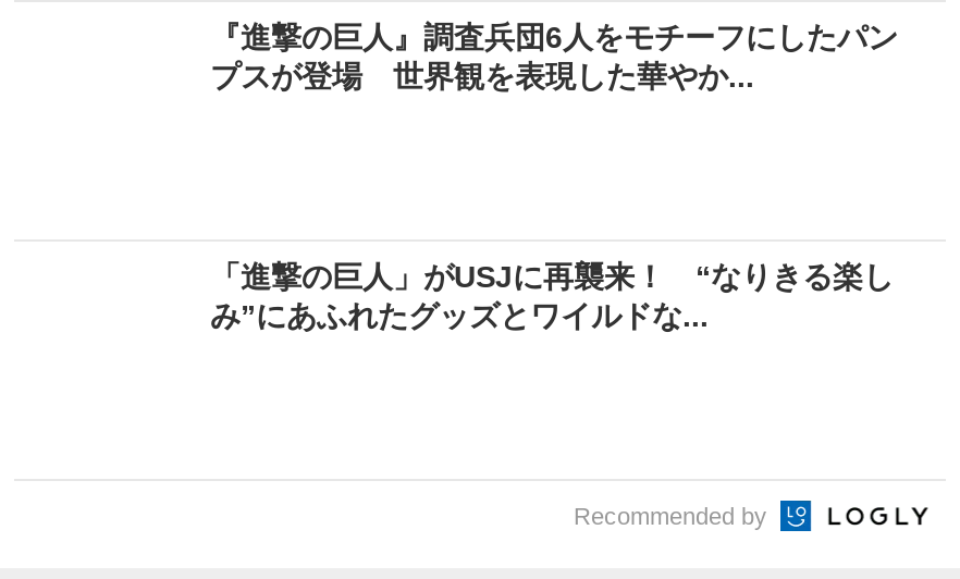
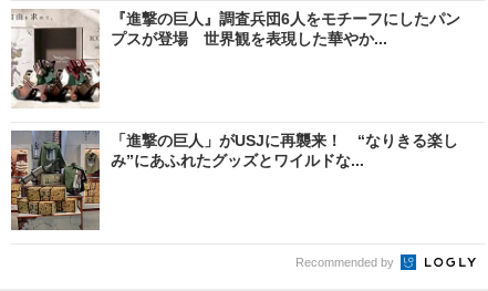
none -> [10,9,101,108] [image]
none -> [10,129,101,231] [image]

